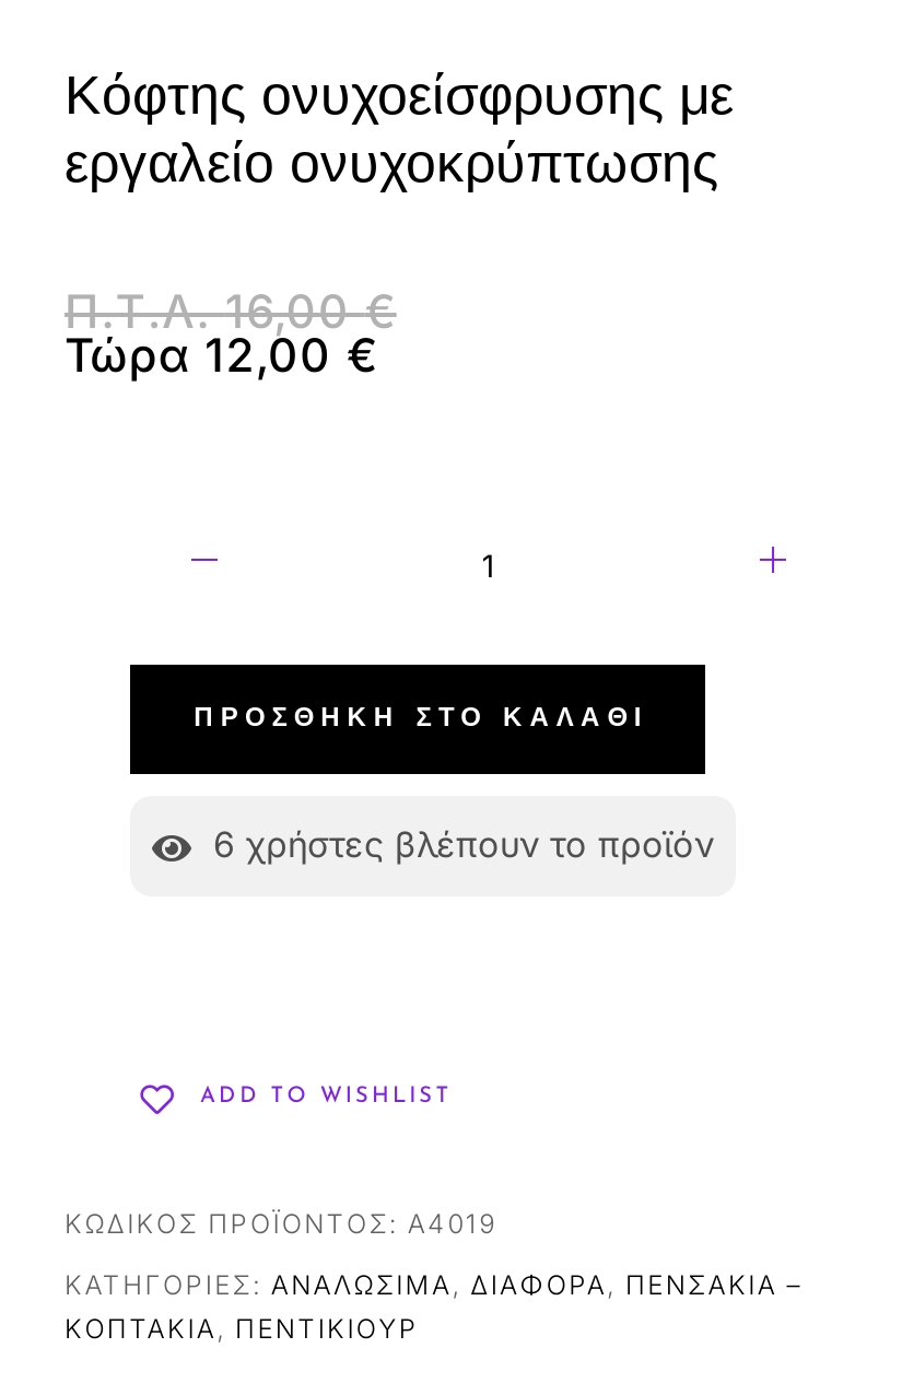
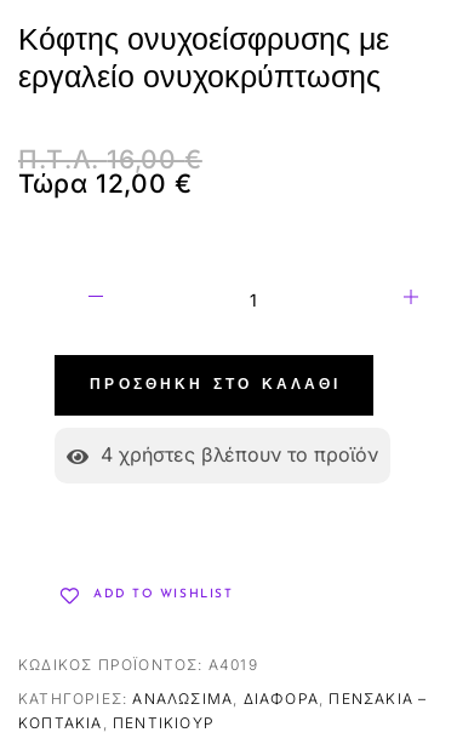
[213,823,714,867] 6 χρήστες βλέπουν το προϊόν -> [101,443,378,467] 4 χρήστες βλέπουν το προϊόν

